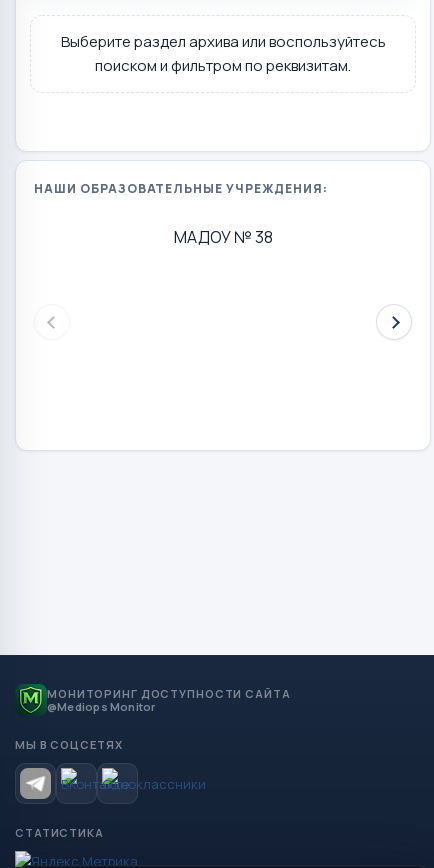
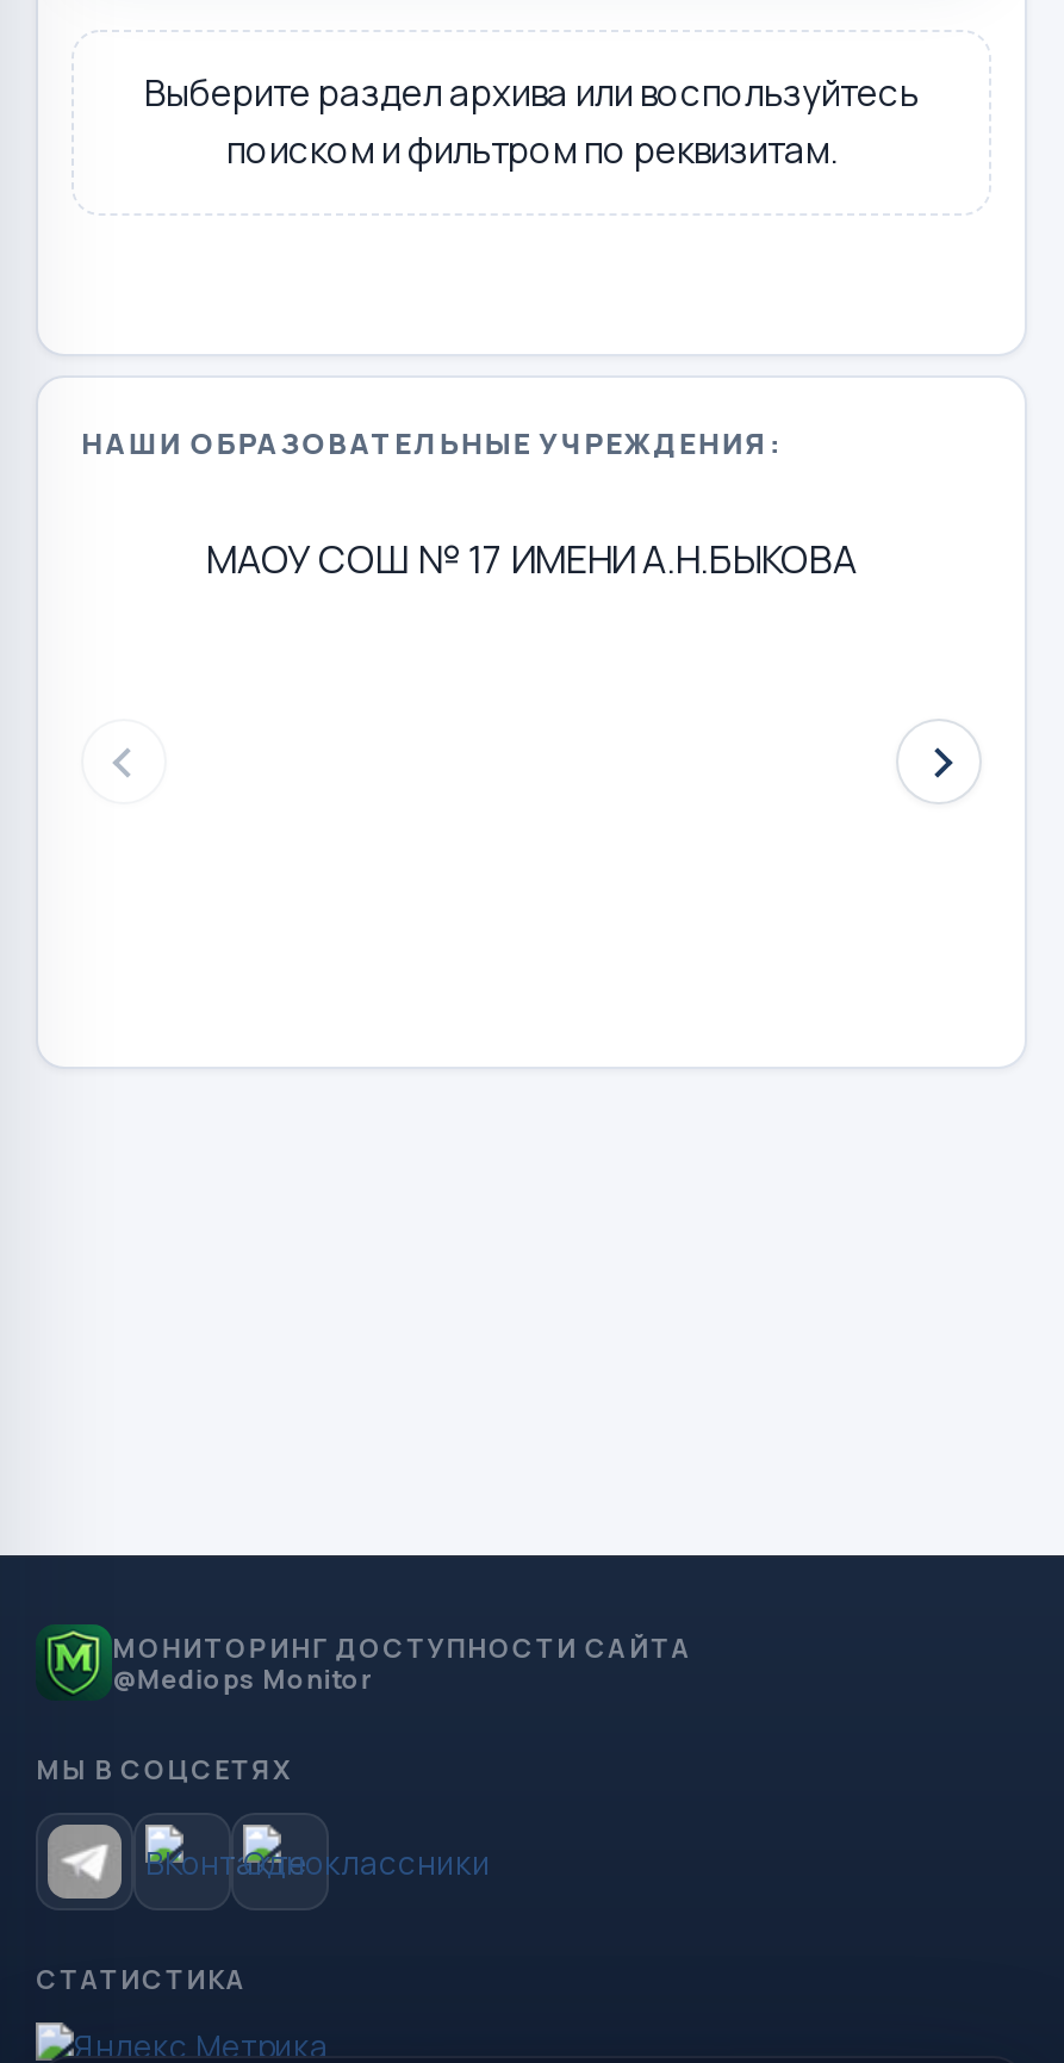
[173,226,272,248] МАДОУ № 38 -> [206,533,857,585] МАОУ СОШ № 17 ИМЕНИ А.Н.БЫКОВА

